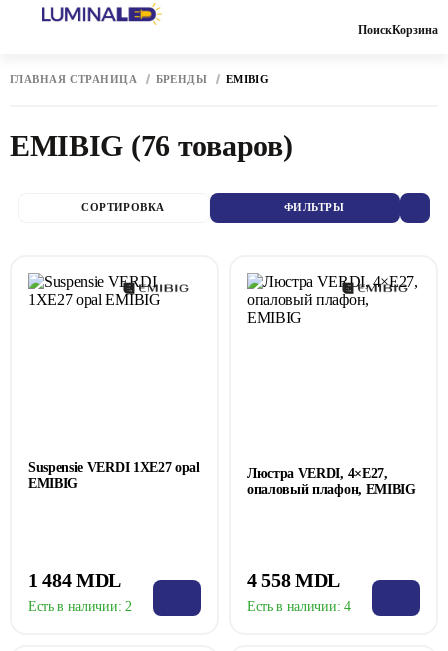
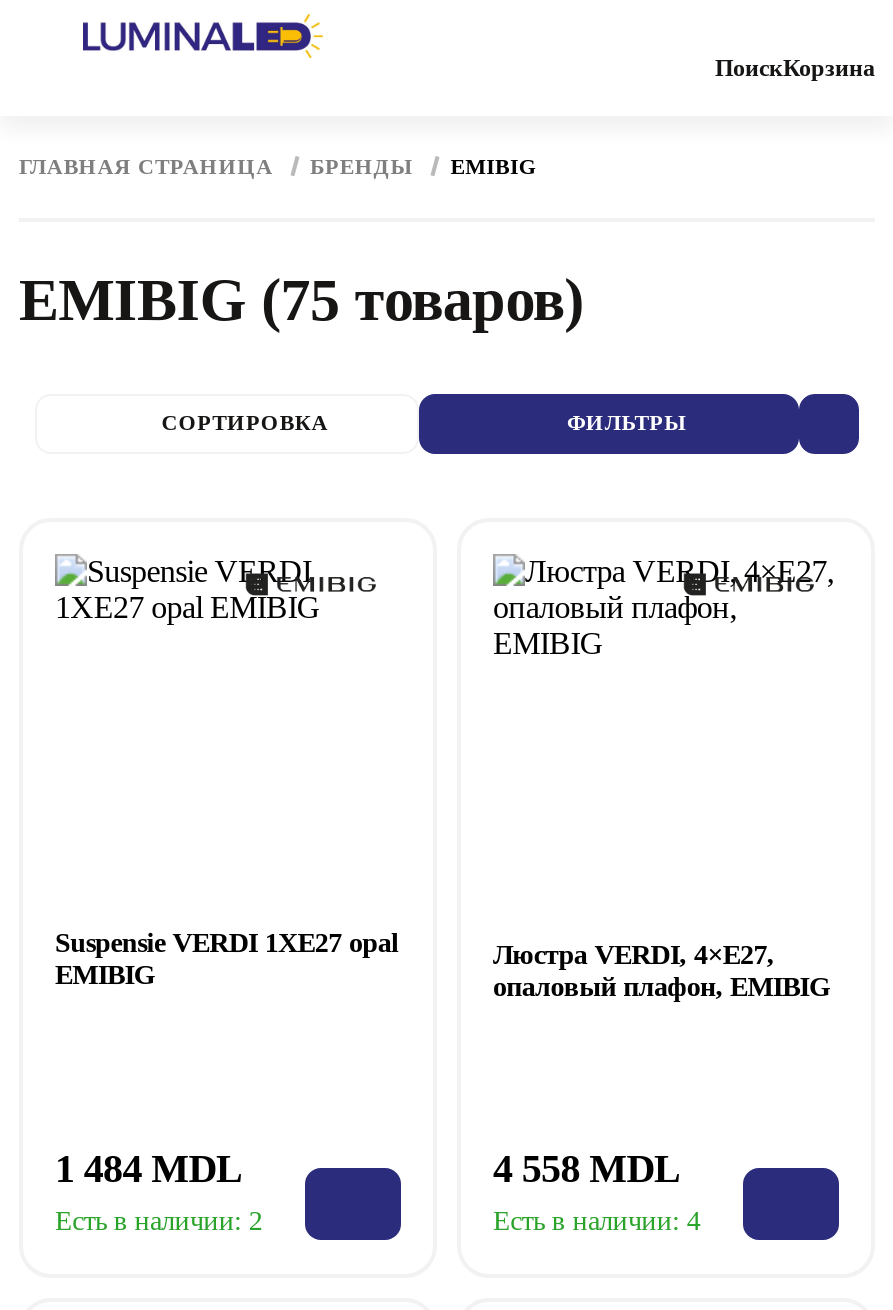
[10,128,292,161] EMIBIG (76 товаров) -> [19,265,584,331] EMIBIG (75 товаров)

